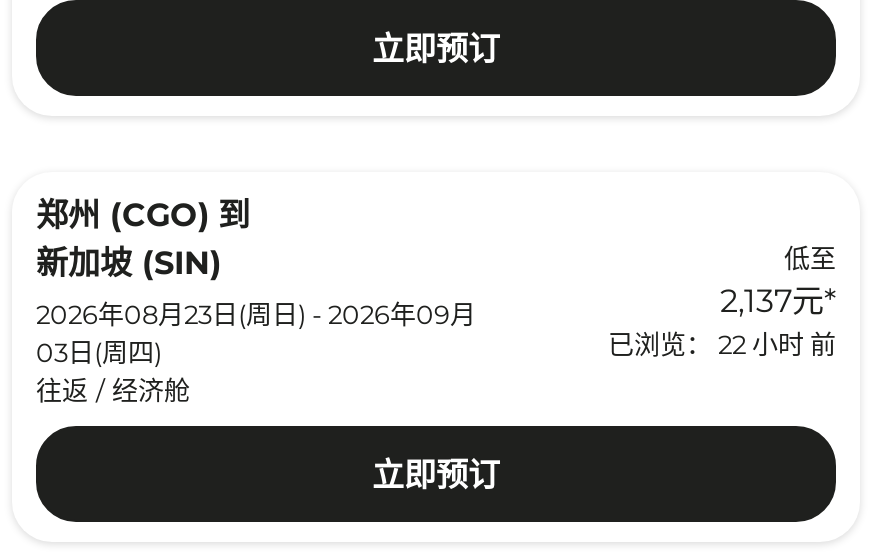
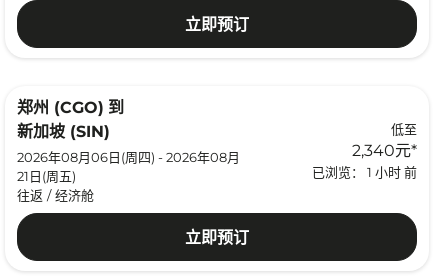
[720,281,836,319] 2,137元* -> [352,140,417,159] 2,340元*
[36,298,476,330] 2026年08月23日(周日) - 2026年09月 -> [17,149,240,165] 2026年08月06日(周四) - 2026年08月
[36,336,162,368] 03日(周四) -> [17,168,76,184] 21日(周五)
[608,327,836,359] 已浏览： 22 小时 前 -> [312,163,417,179] 已浏览： 1 小时 前

